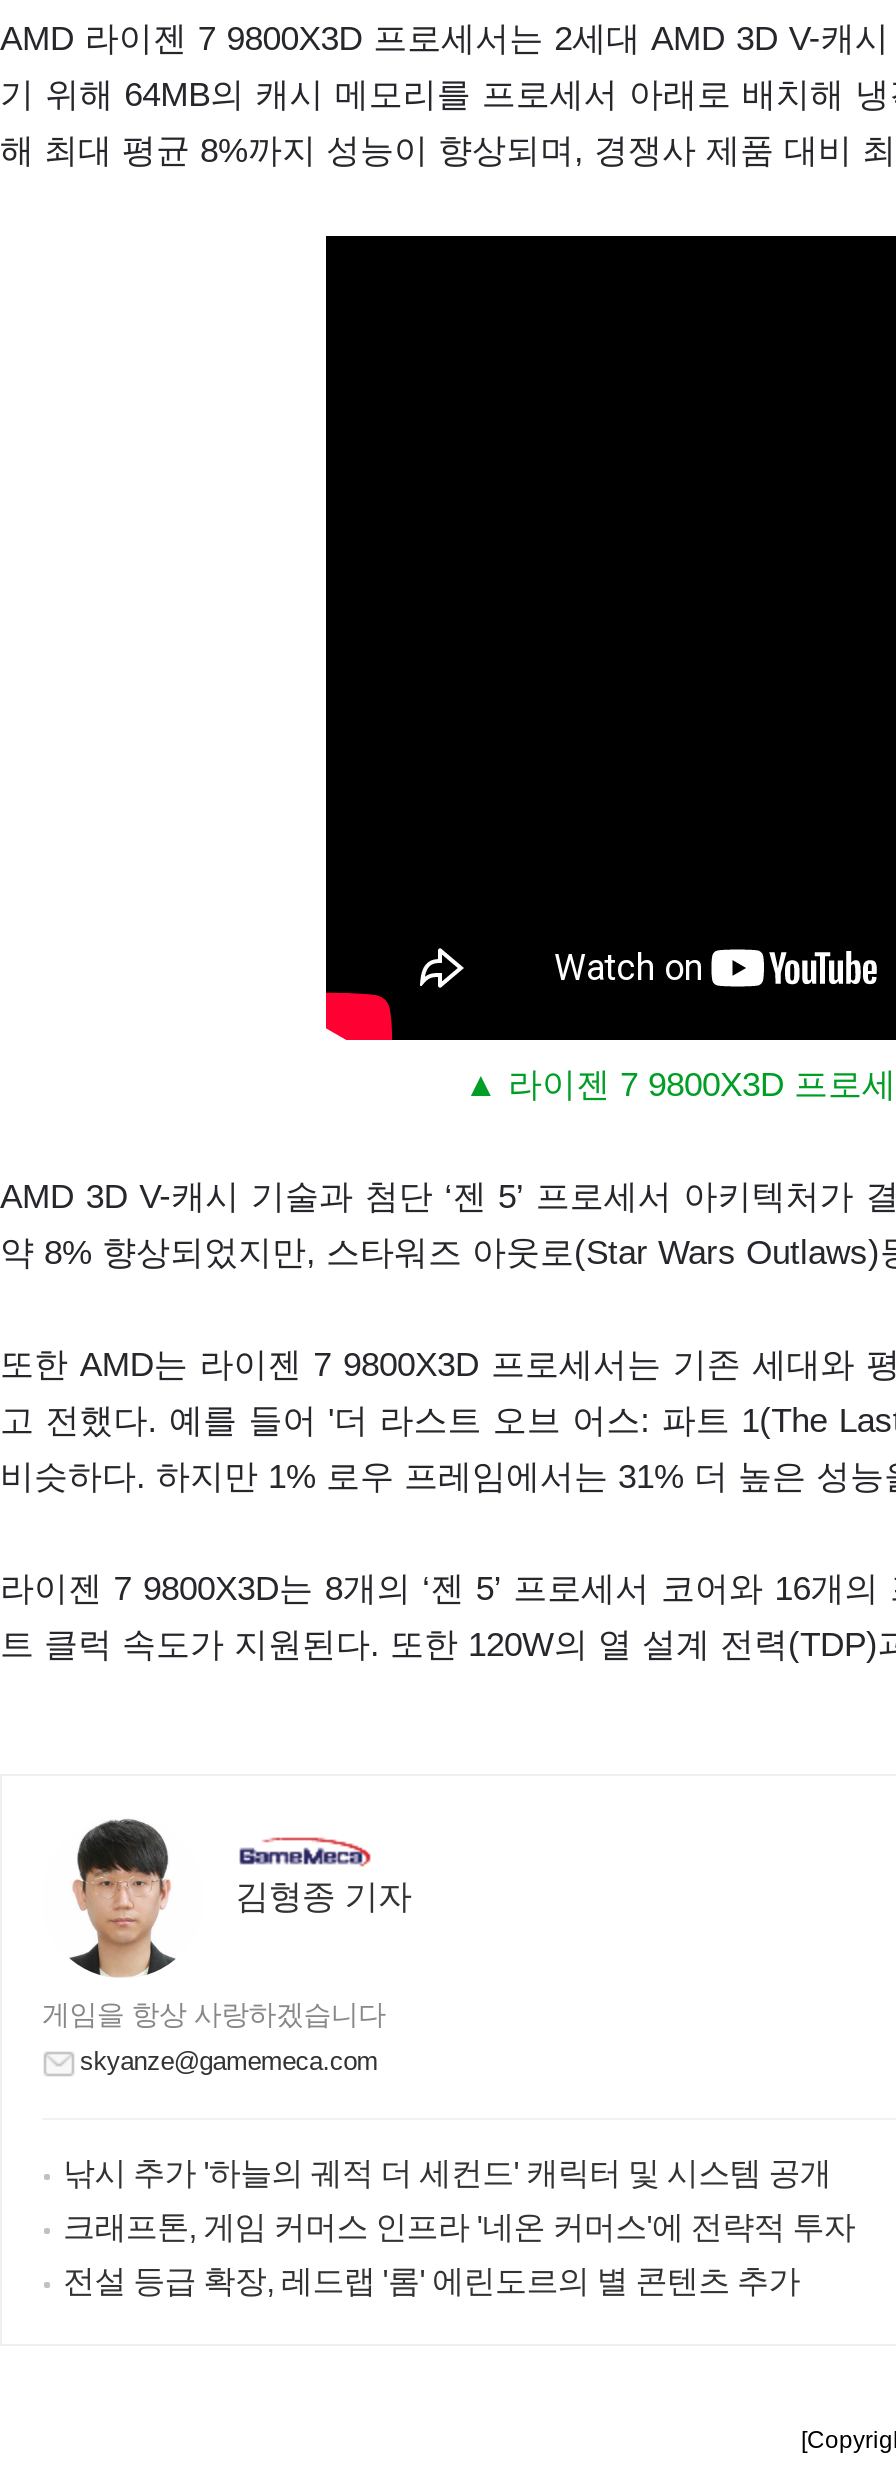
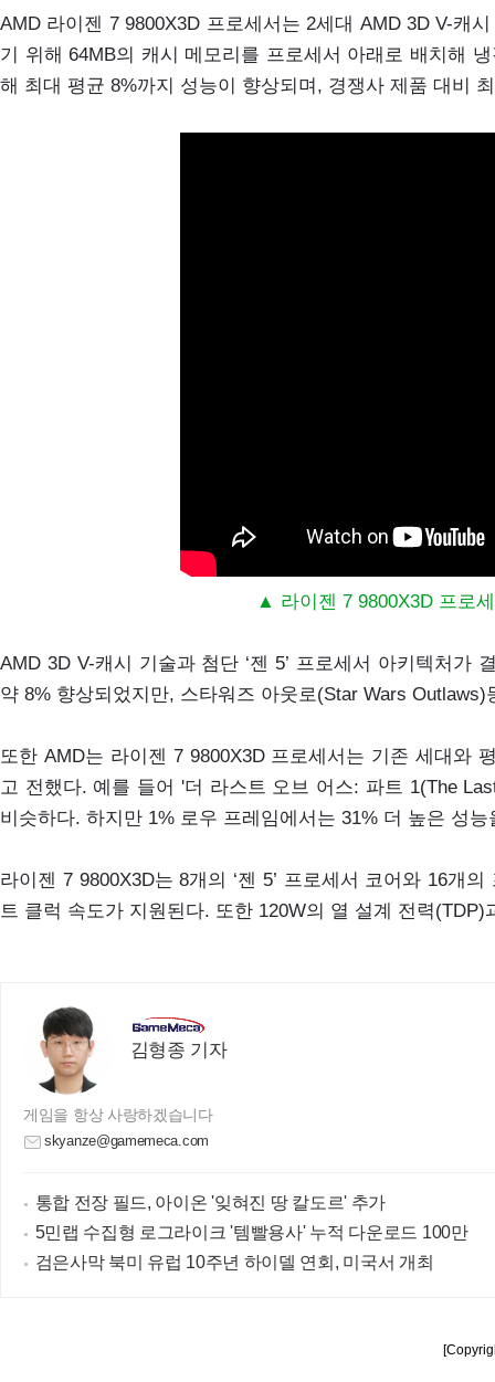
[63,2156,831,2190] 낚시 추가 '하늘의 궤적 더 세컨드' 캐릭터 및 시스템 공개 -> [35,1193,386,1212] 통합 전장 필드, 아이온 '잊혀진 땅 칼도르' 추가
[63,2210,855,2244] 크래프톤, 게임 커머스 인프라 '네온 커머스'에 전략적 투자 -> [35,1223,468,1242] 5민랩 수집형 로그라이크 '템빨용사' 누적 다운로드 100만
[63,2264,800,2298] 전설 등급 확장, 레드랩 '롬' 에린도르의 별 콘텐츠 추가 -> [35,1253,434,1271] 검은사막 북미 유럽 10주년 하이델 연회, 미국서 개최

